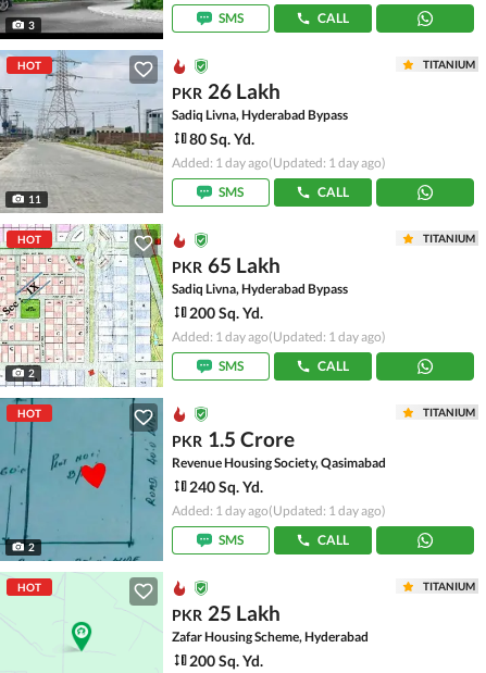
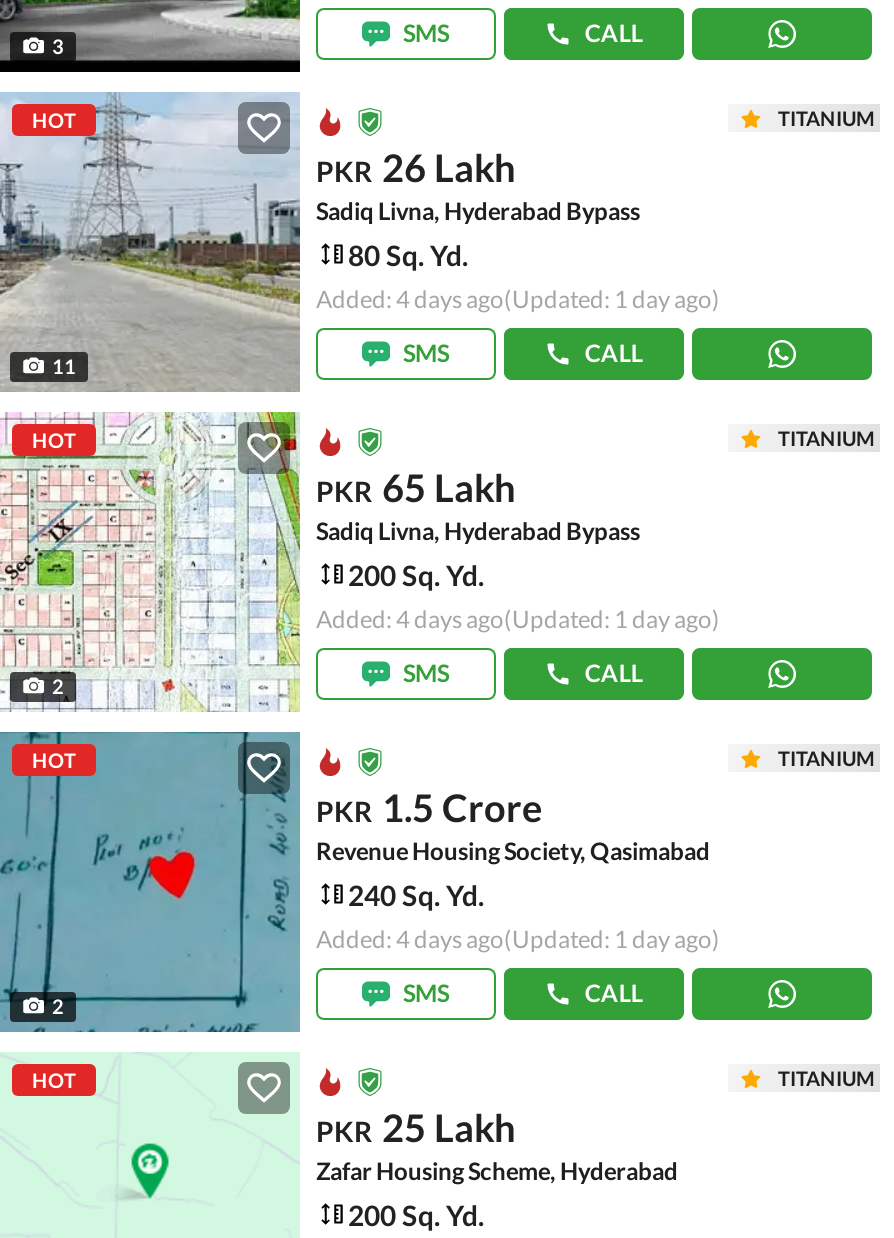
[172,154,386,170] Added: 1 day ago(Updated: 1 day ago) -> [316,283,720,313] Added: 4 days ago(Updated: 1 day ago)
[172,328,386,344] Added: 1 day ago(Updated: 1 day ago) -> [316,603,720,633] Added: 4 days ago(Updated: 1 day ago)
[172,502,386,518] Added: 1 day ago(Updated: 1 day ago) -> [316,923,720,953] Added: 4 days ago(Updated: 1 day ago)

